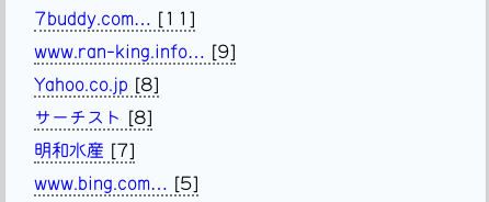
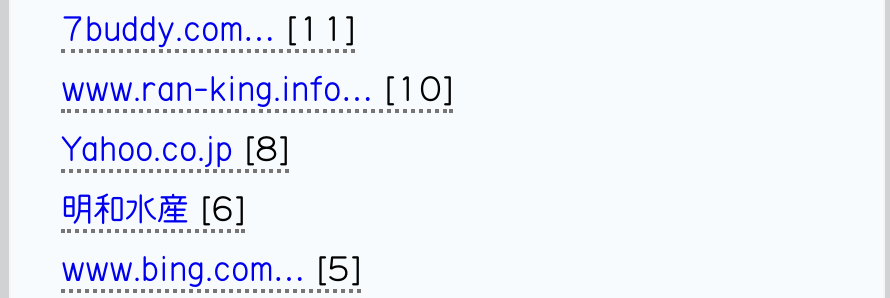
[34,42,236,60] www.ran-king.info… [9] -> [61,72,453,104] www.ran-king.info… [10]
[34,108,152,159] サーチスト[8] | 明和水産[7] -> [61,192,245,224] 明和水産[6]

